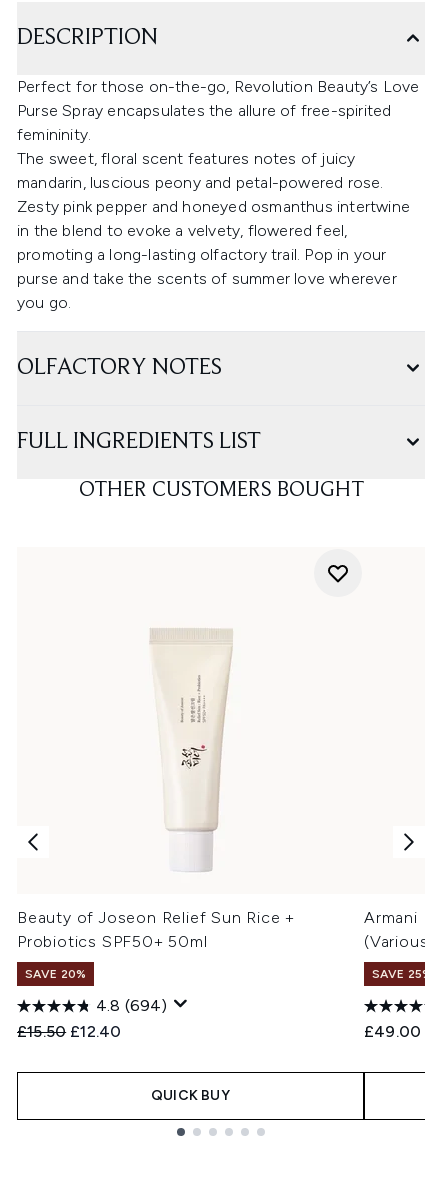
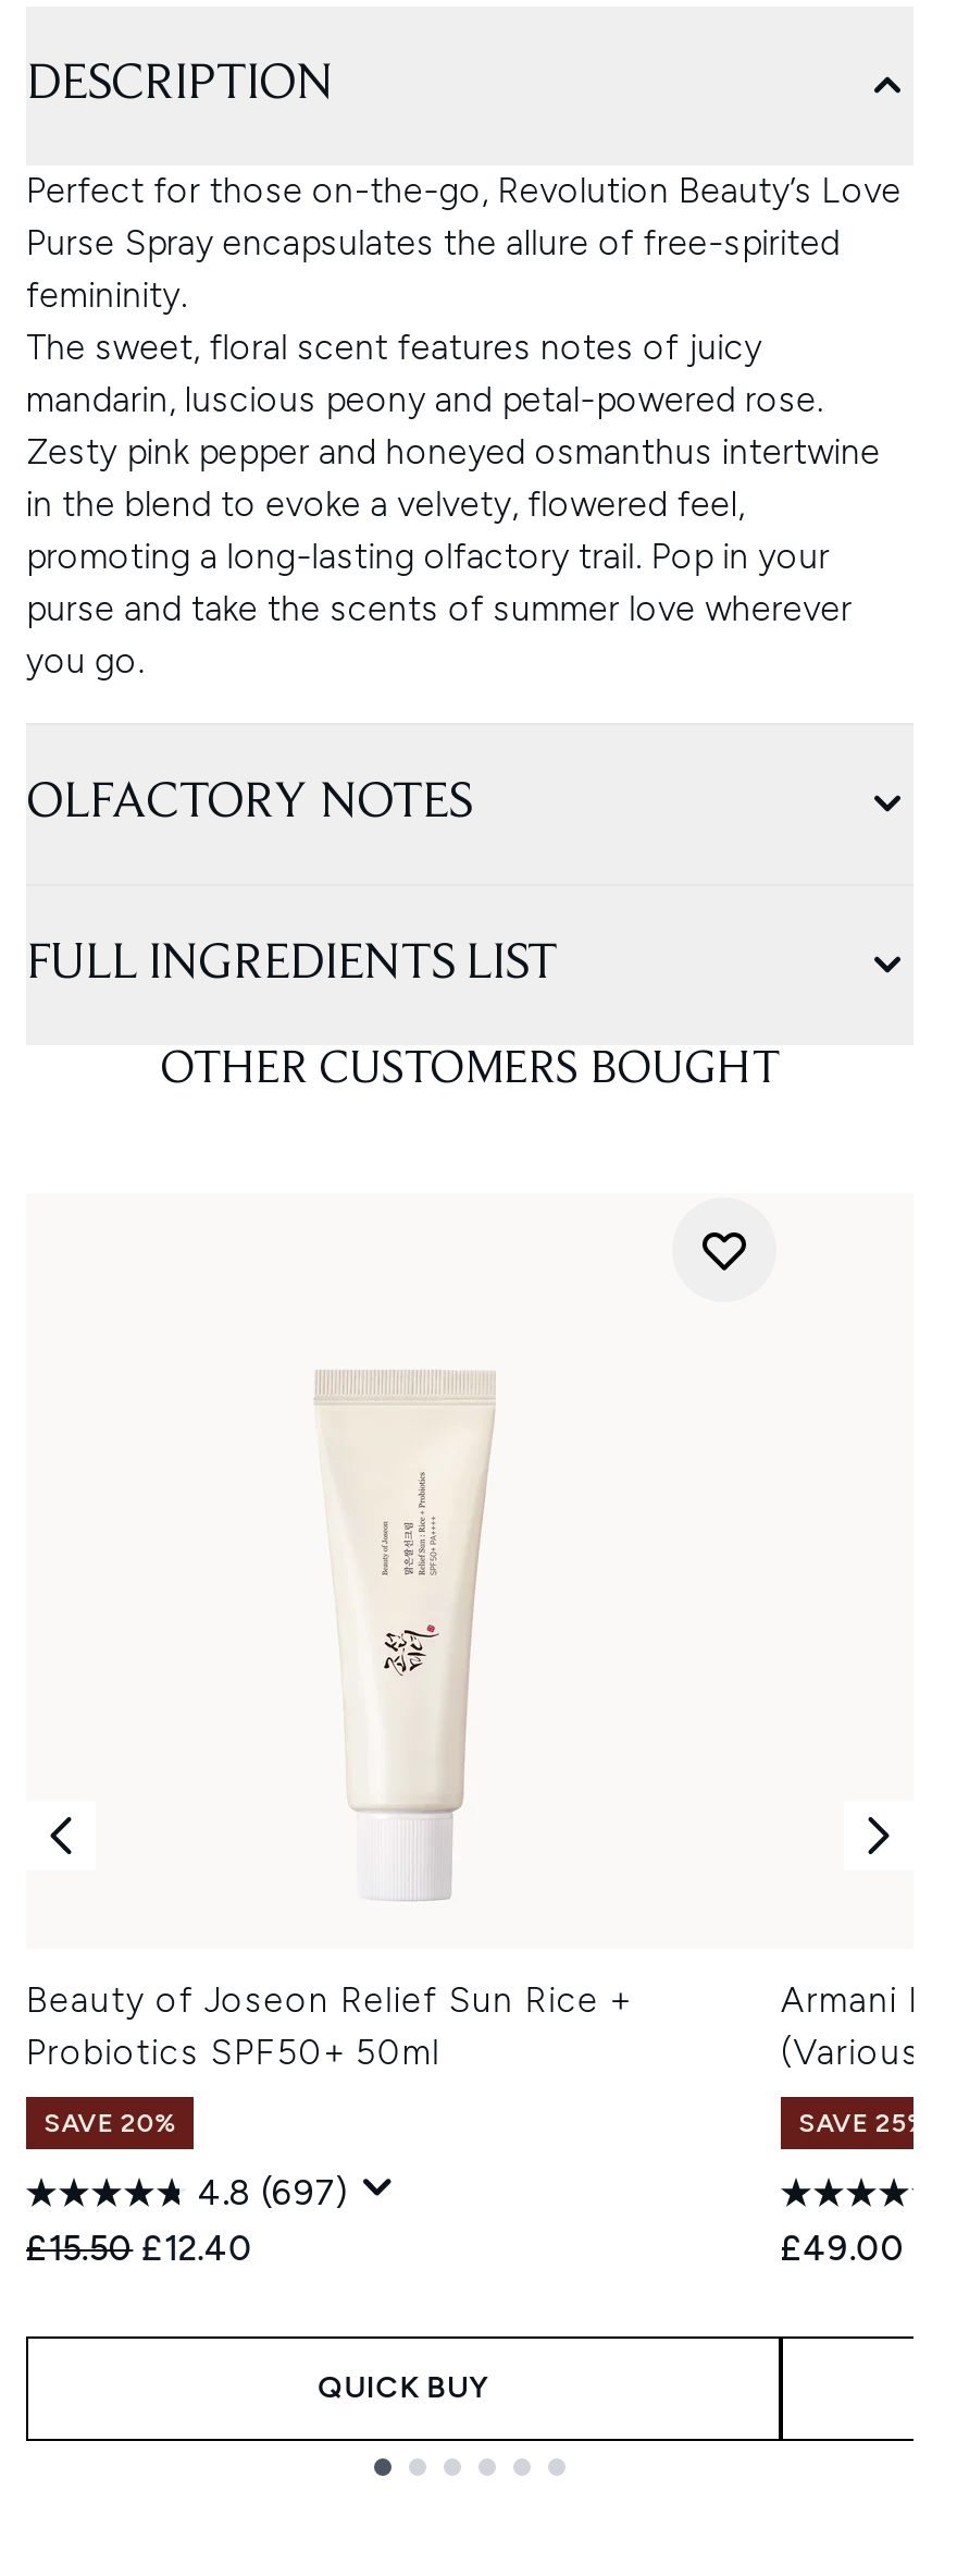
[96,996,167,1015] 4.8 (694) -> [198,2171,348,2212] 4.8 (697)

